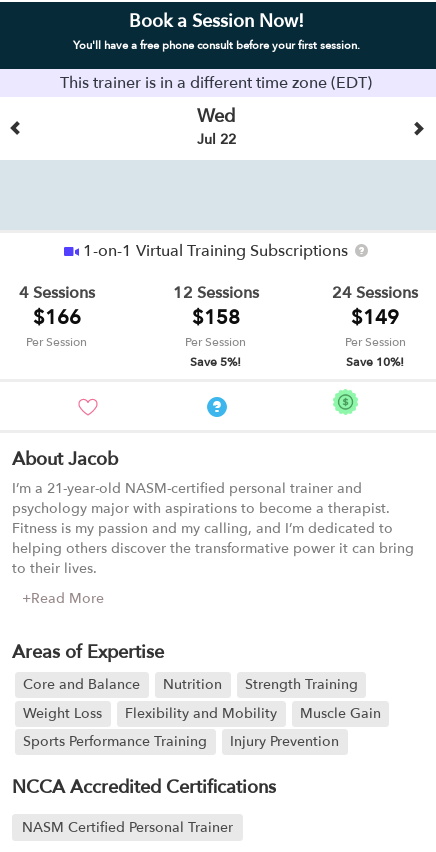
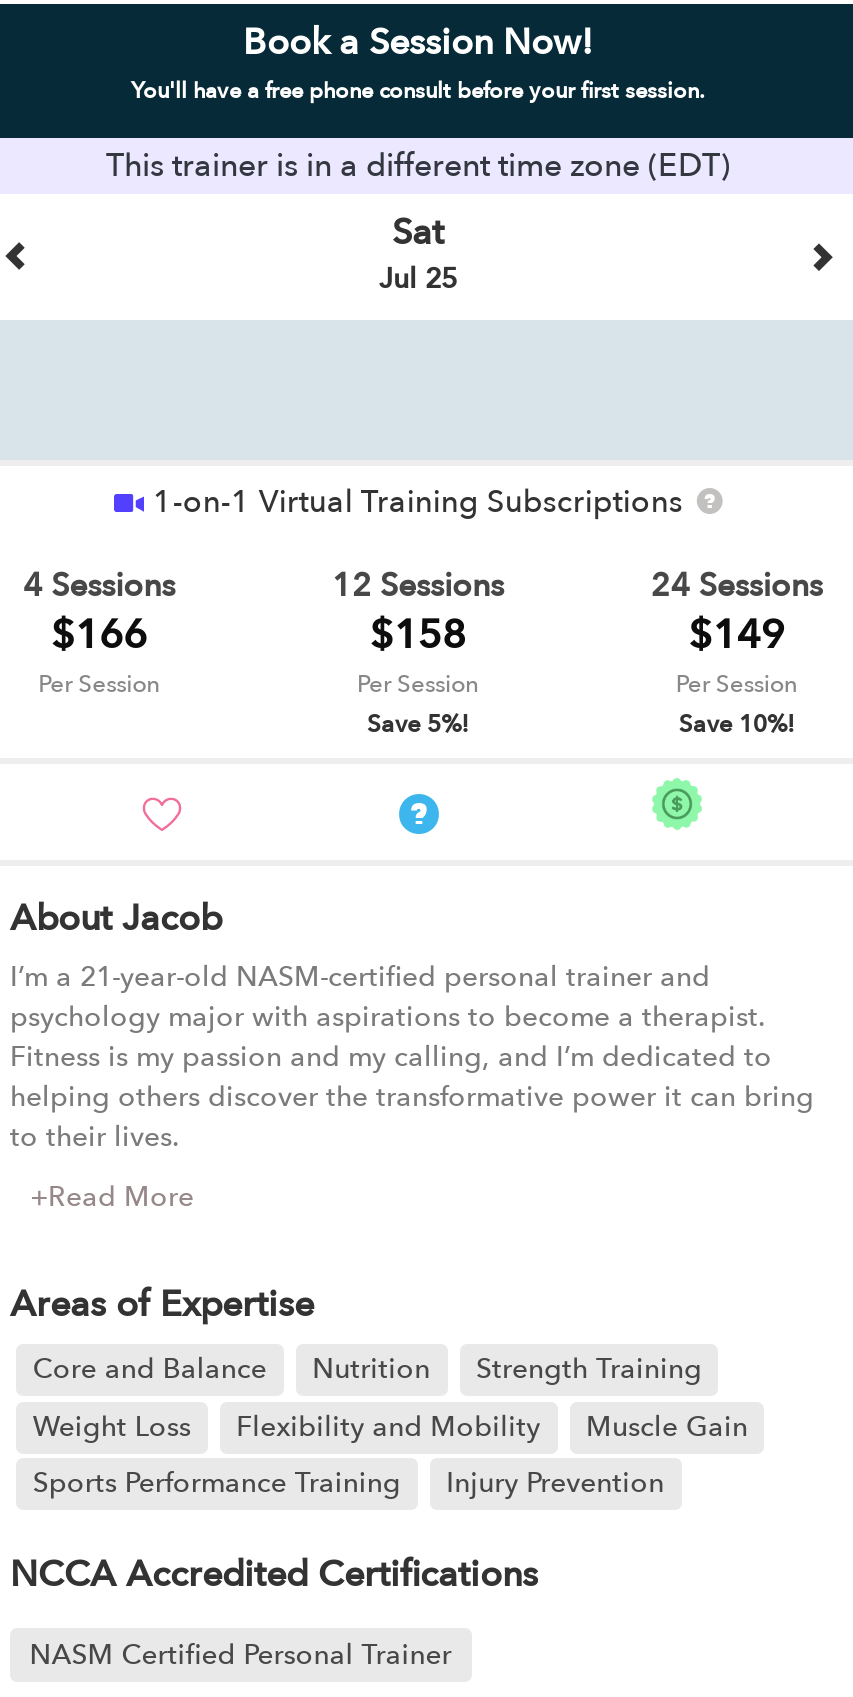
[196,104,235,149] Wed | Jul 22 -> [379,209,457,298] Sat | Jul 25

